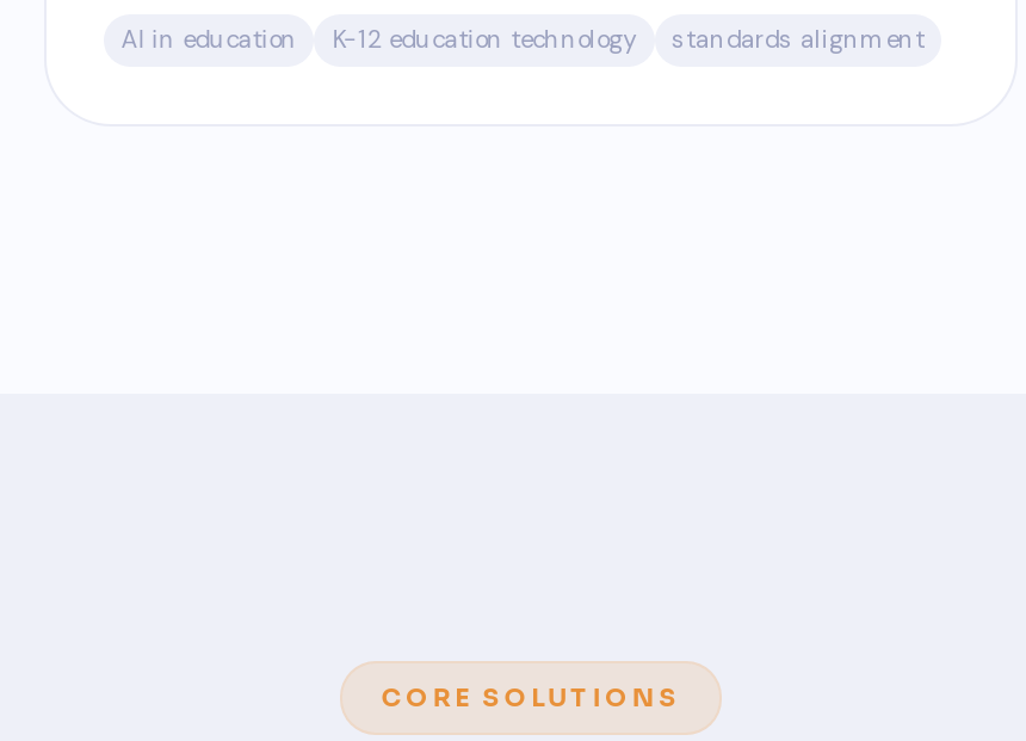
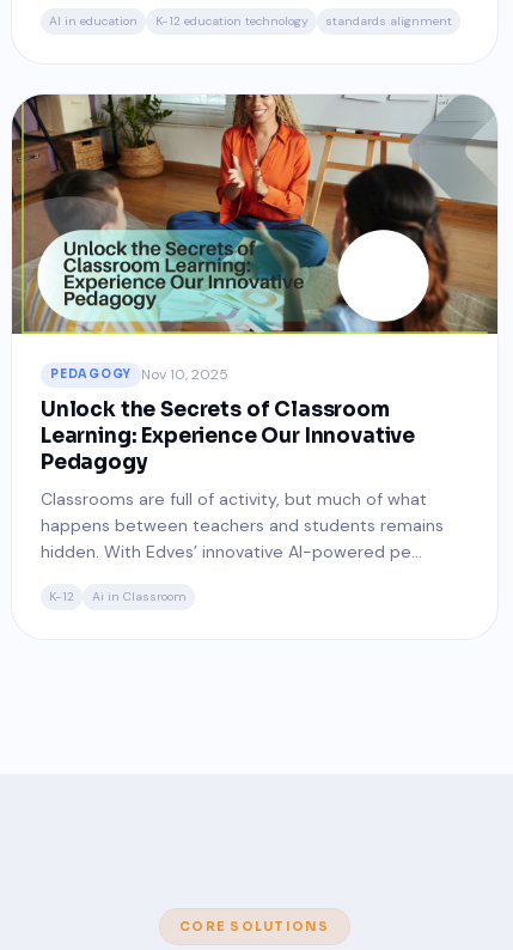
none -> [11,93,499,605] [image] | PEDAGOGY | Nov 10, 2025 | Unlock the Secrets of Classroom | Learning: Experience Our Innovative | Pedagogy | Classrooms are full of activity, but much of what | happens between teachers and students remains | hidden. With Edves’ innovative AI-powered pe... | K-12 | Ai in Classroom

